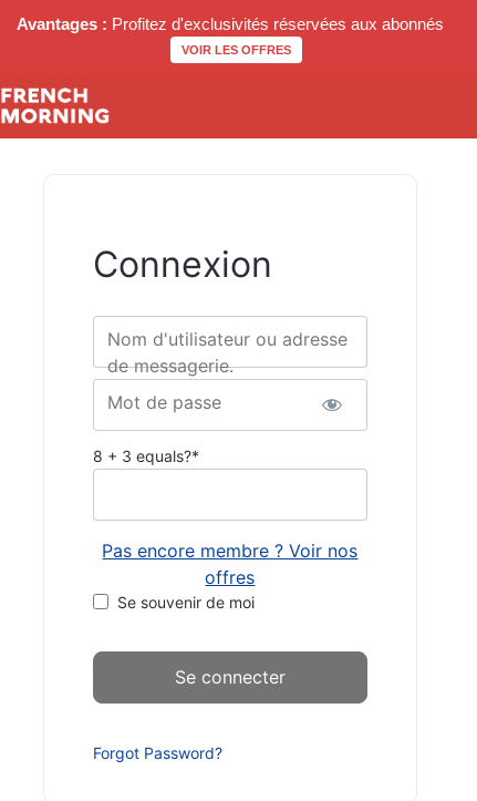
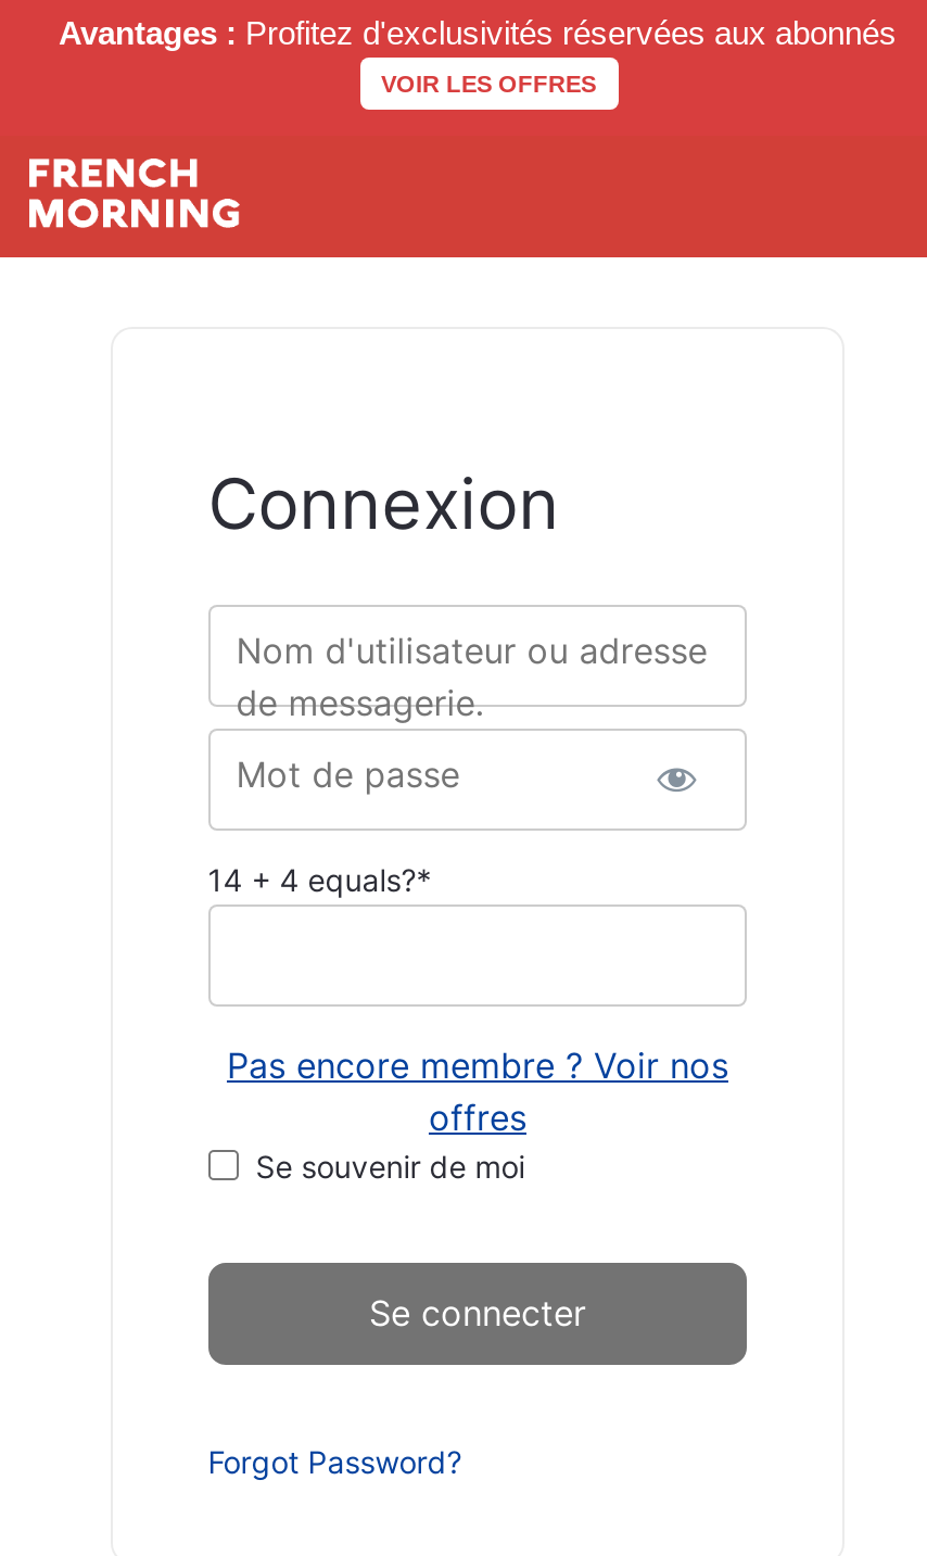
[93,446,199,465] 8 + 3 equals?* -> [208,861,432,898] 14 + 4 equals?*

